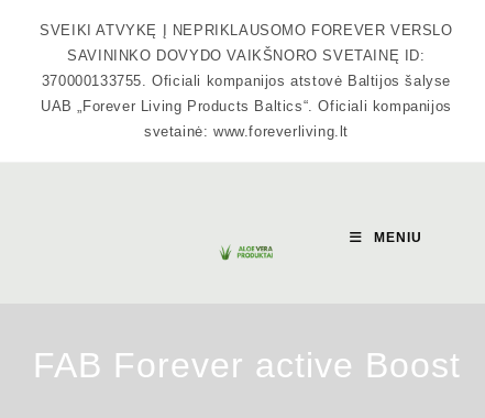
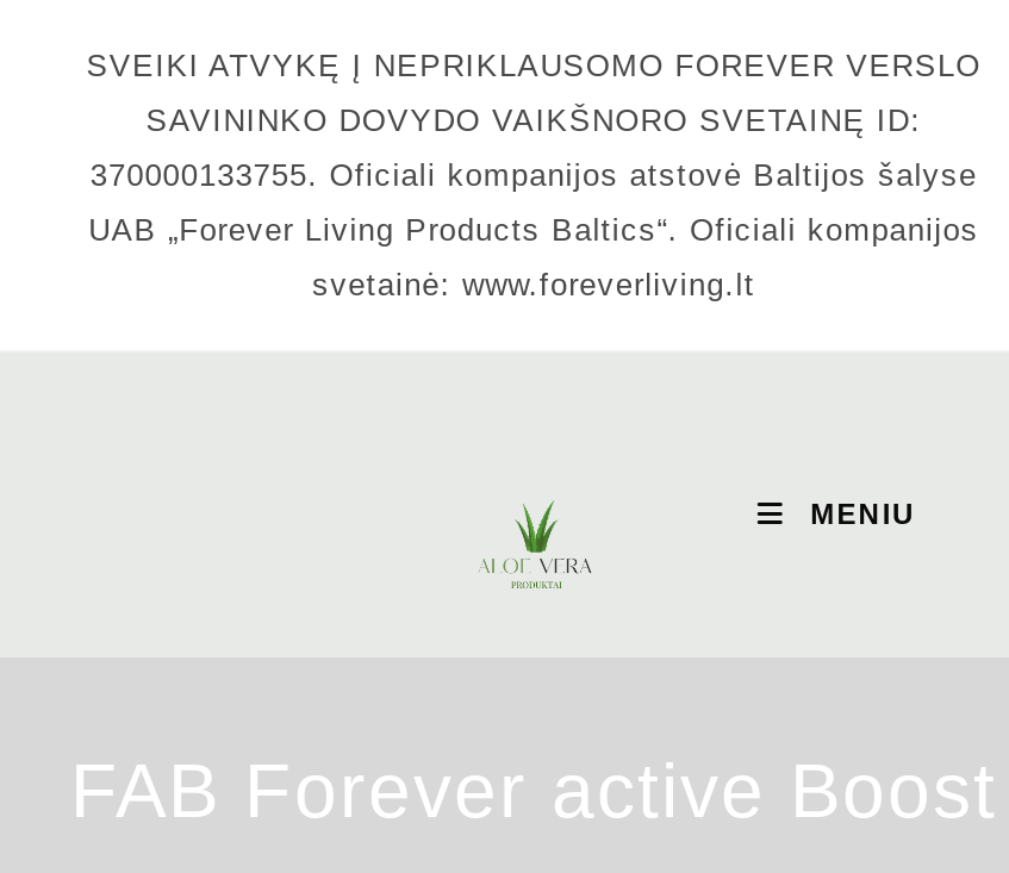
[219,232,274,272] [image] -> [477,500,593,591] [image]

